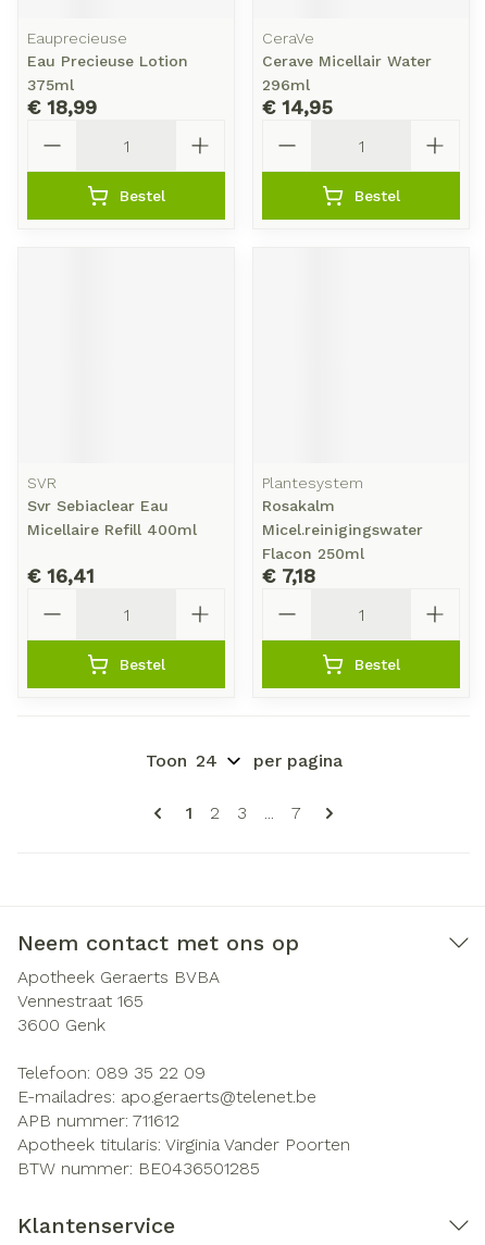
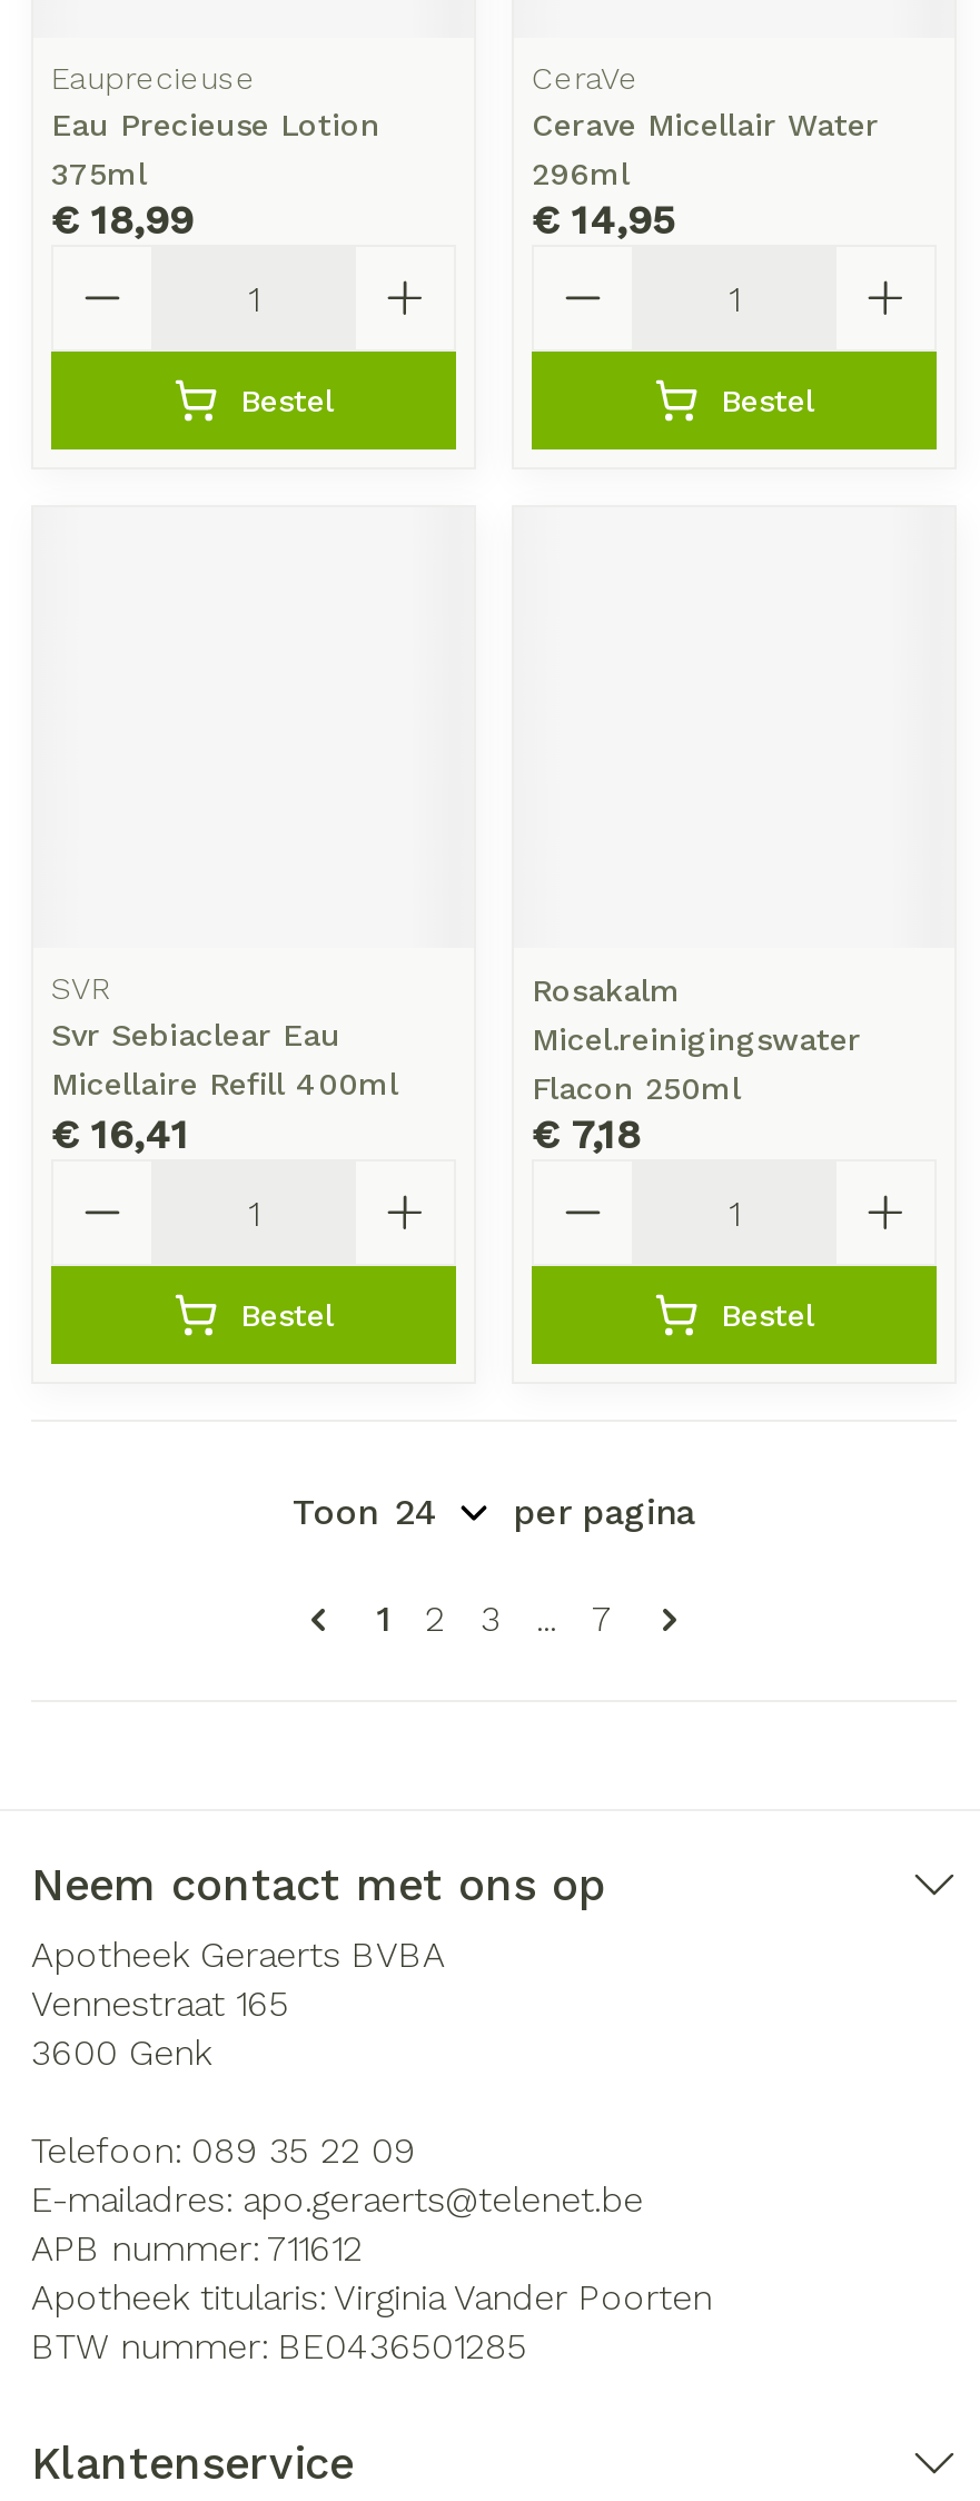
[262,474,363,491] Plantesystem -> none

